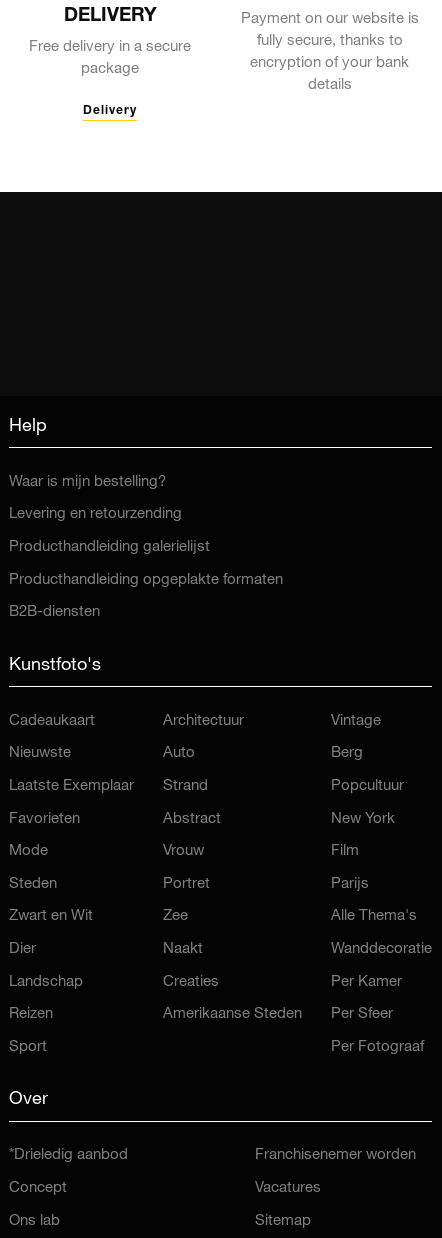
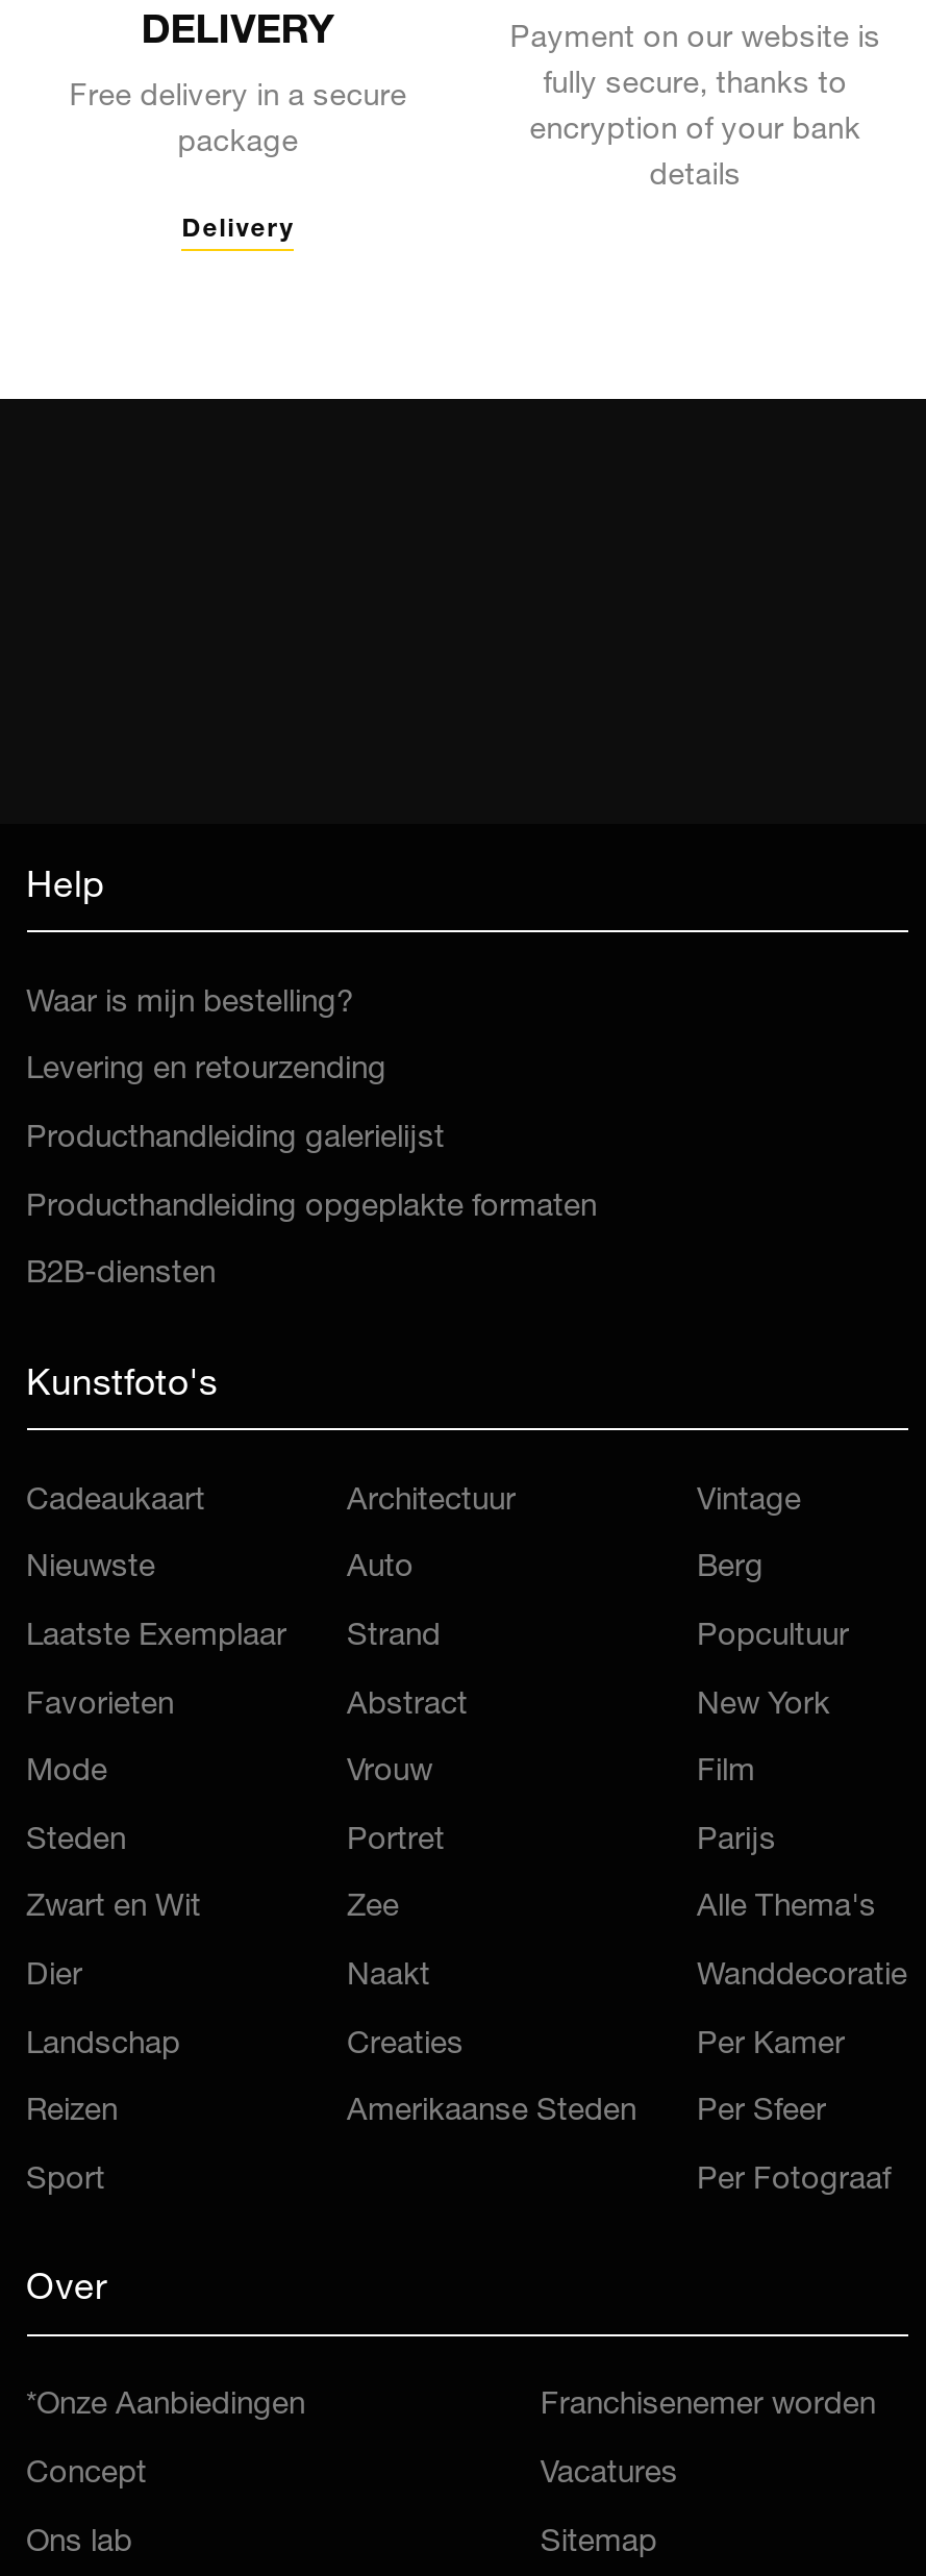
[8,1148,127,1163] *Drieledig aanbod -> [26,2391,305,2422] *Onze Aanbiedingen

